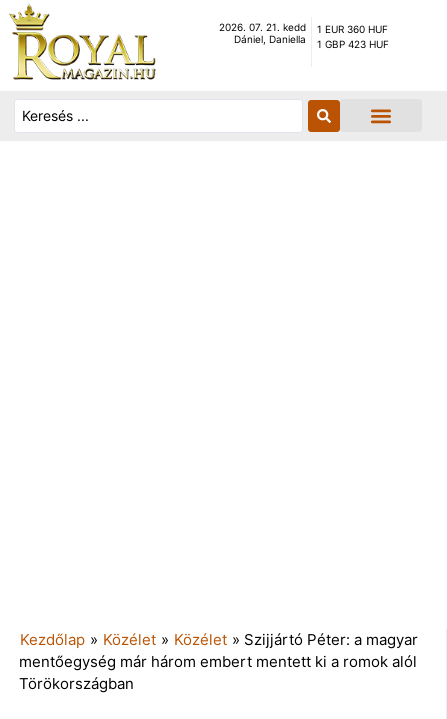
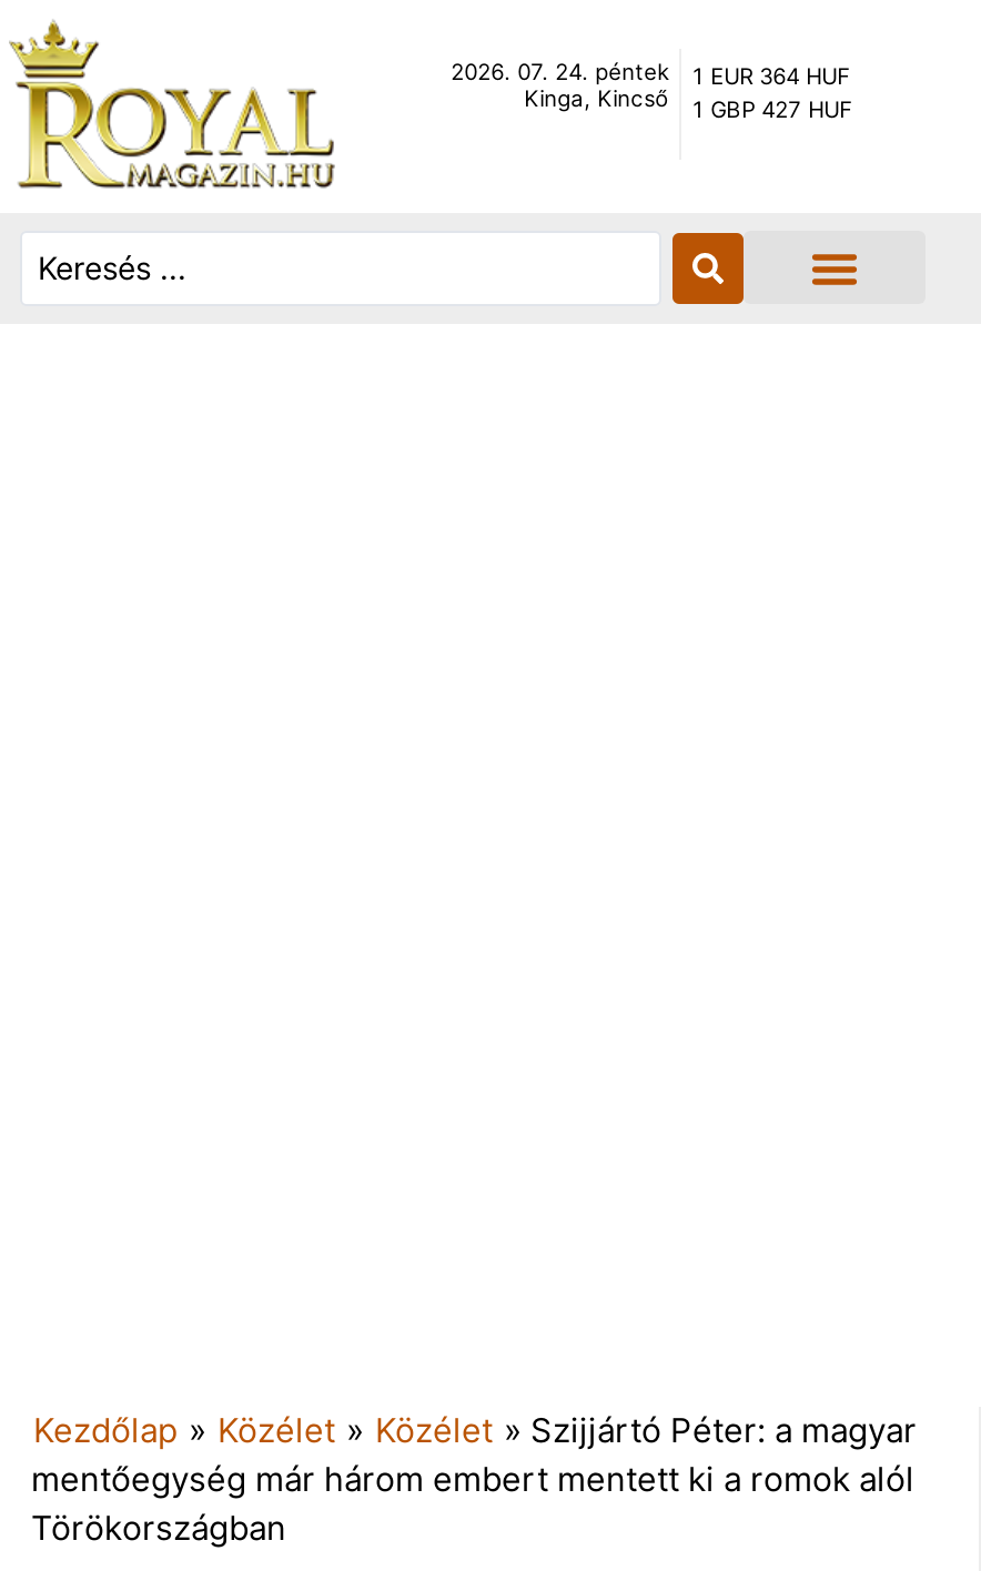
[219,21,306,45] 2026. 07. 21. kedd | Dániel, Daniella -> [451,58,668,112] 2026. 07. 24. péntek | Kinga, Kincső
[317,23,389,50] 1 EUR 360 HUF | 1 GBP 423 HUF -> [693,63,852,123] 1 EUR 364 HUF | 1 GBP 427 HUF

